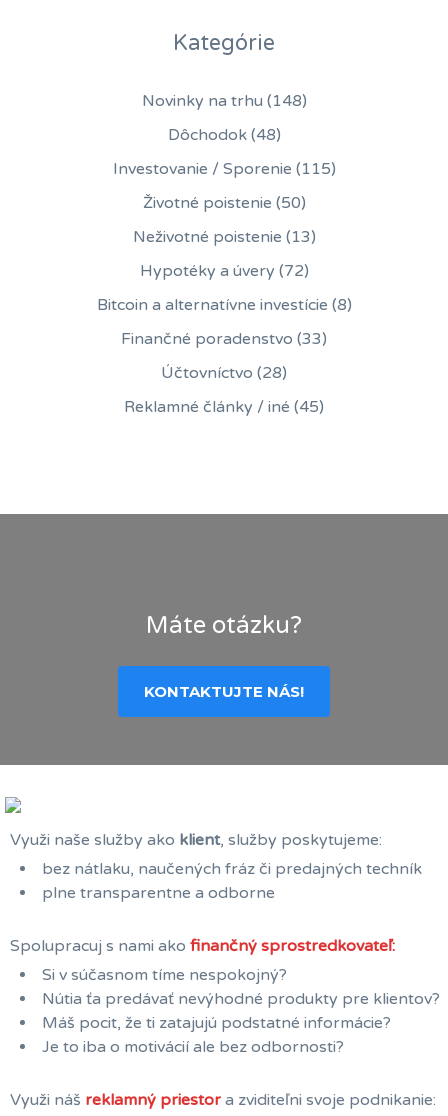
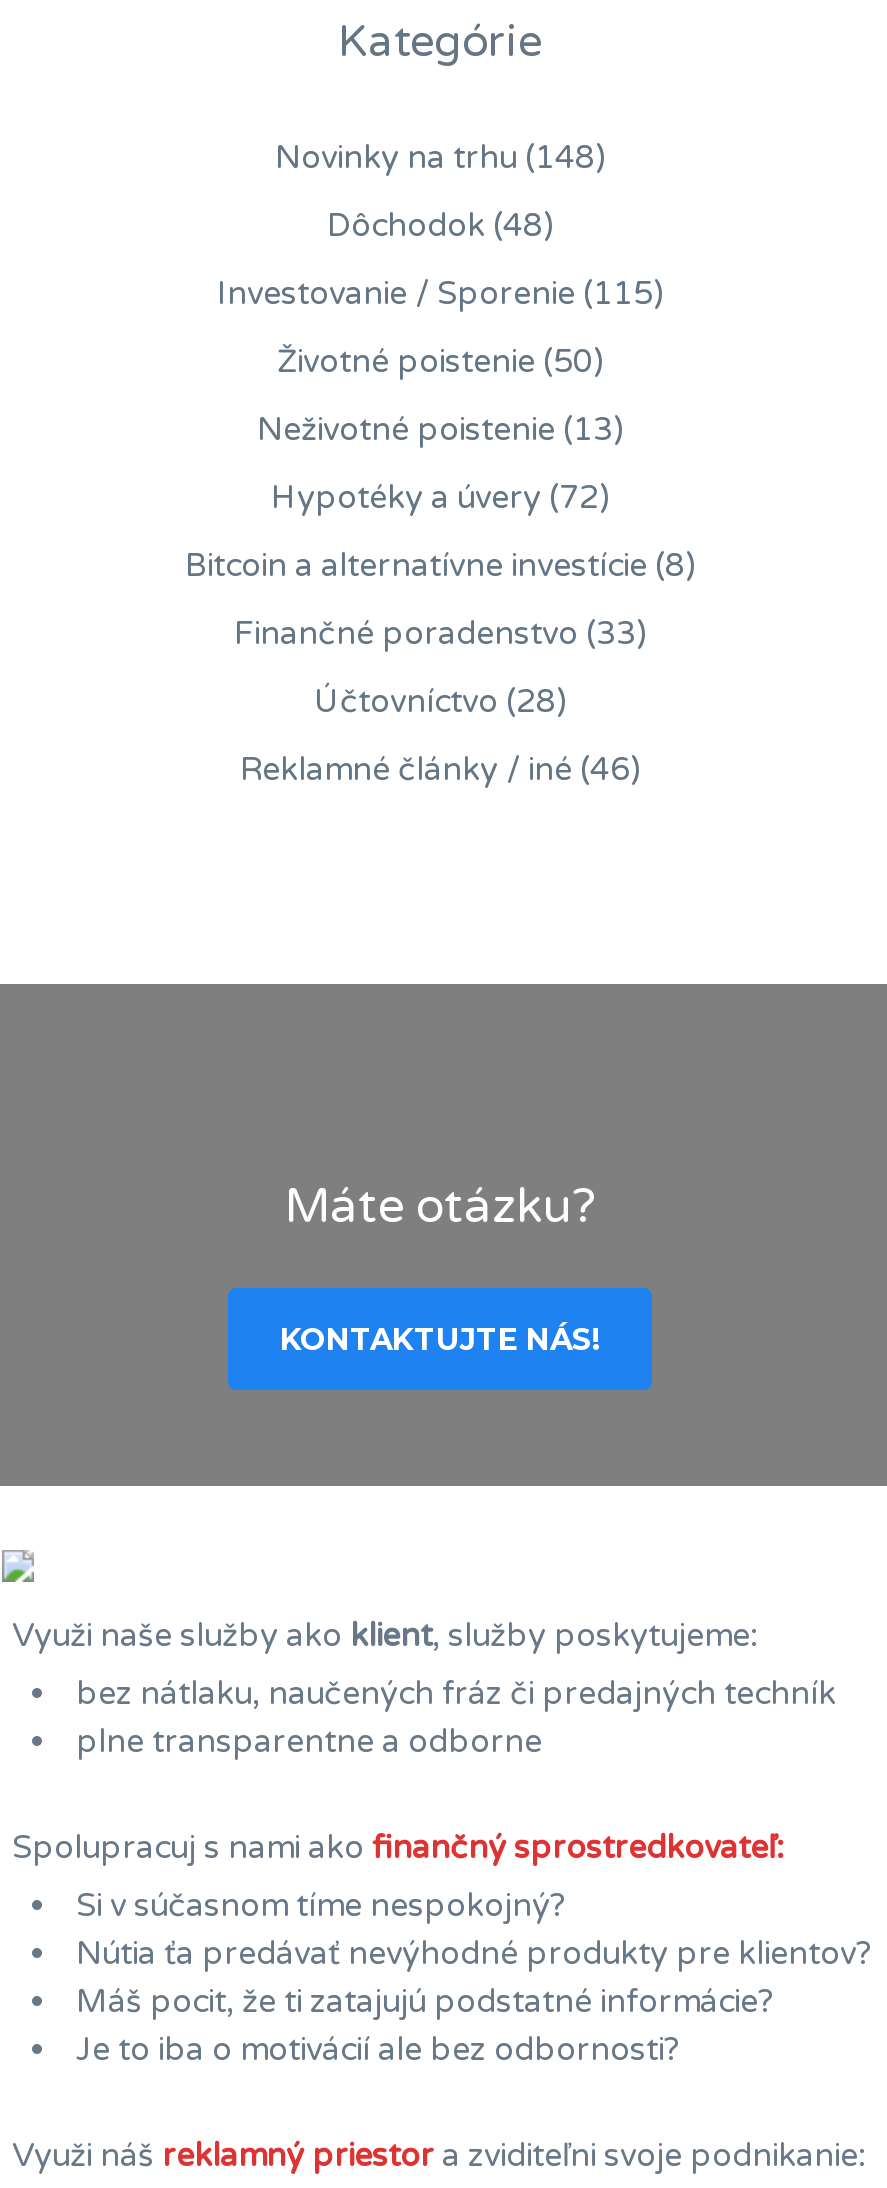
[124,396,324,416] Reklamné články / iné (45) -> [240,749,640,789] Reklamné články / iné (46)

